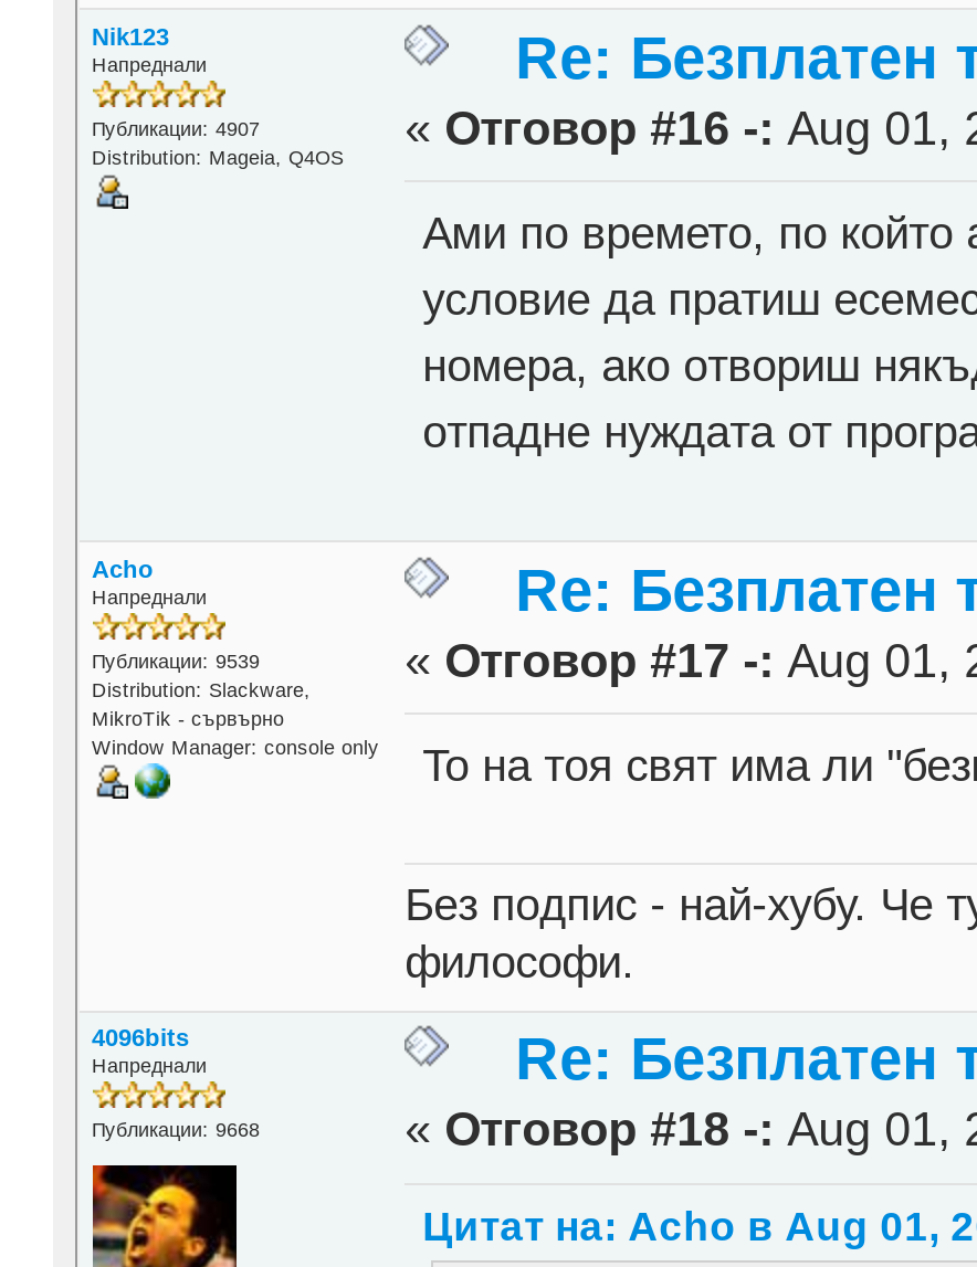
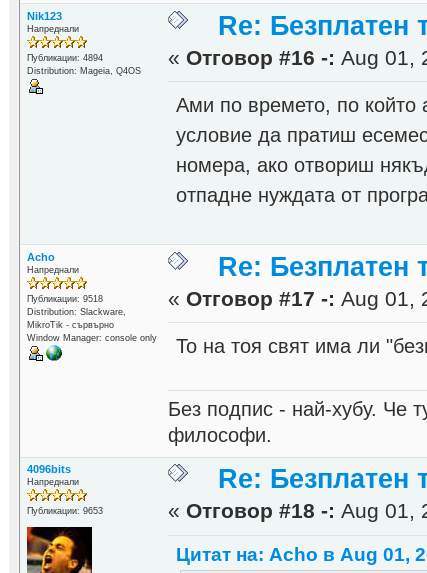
[92,117,260,139] Публикации: 4907 -> [26,52,102,62] Публикации: 4894
[92,650,260,672] Публикации: 9539 -> [26,294,102,304] Публикации: 9518
[92,1120,260,1142] Публикации: 9668 -> [26,506,102,516] Публикации: 9653

